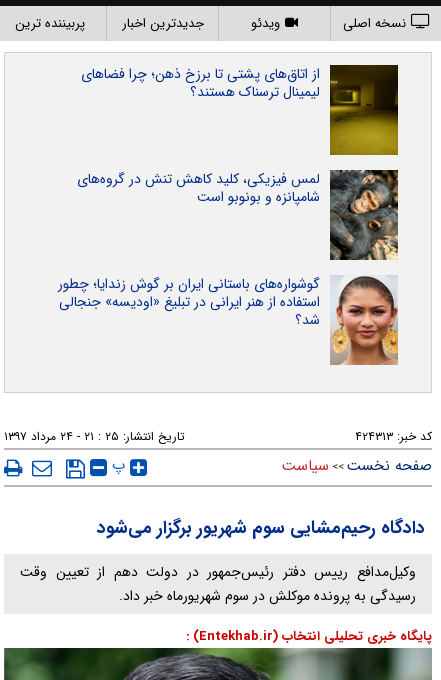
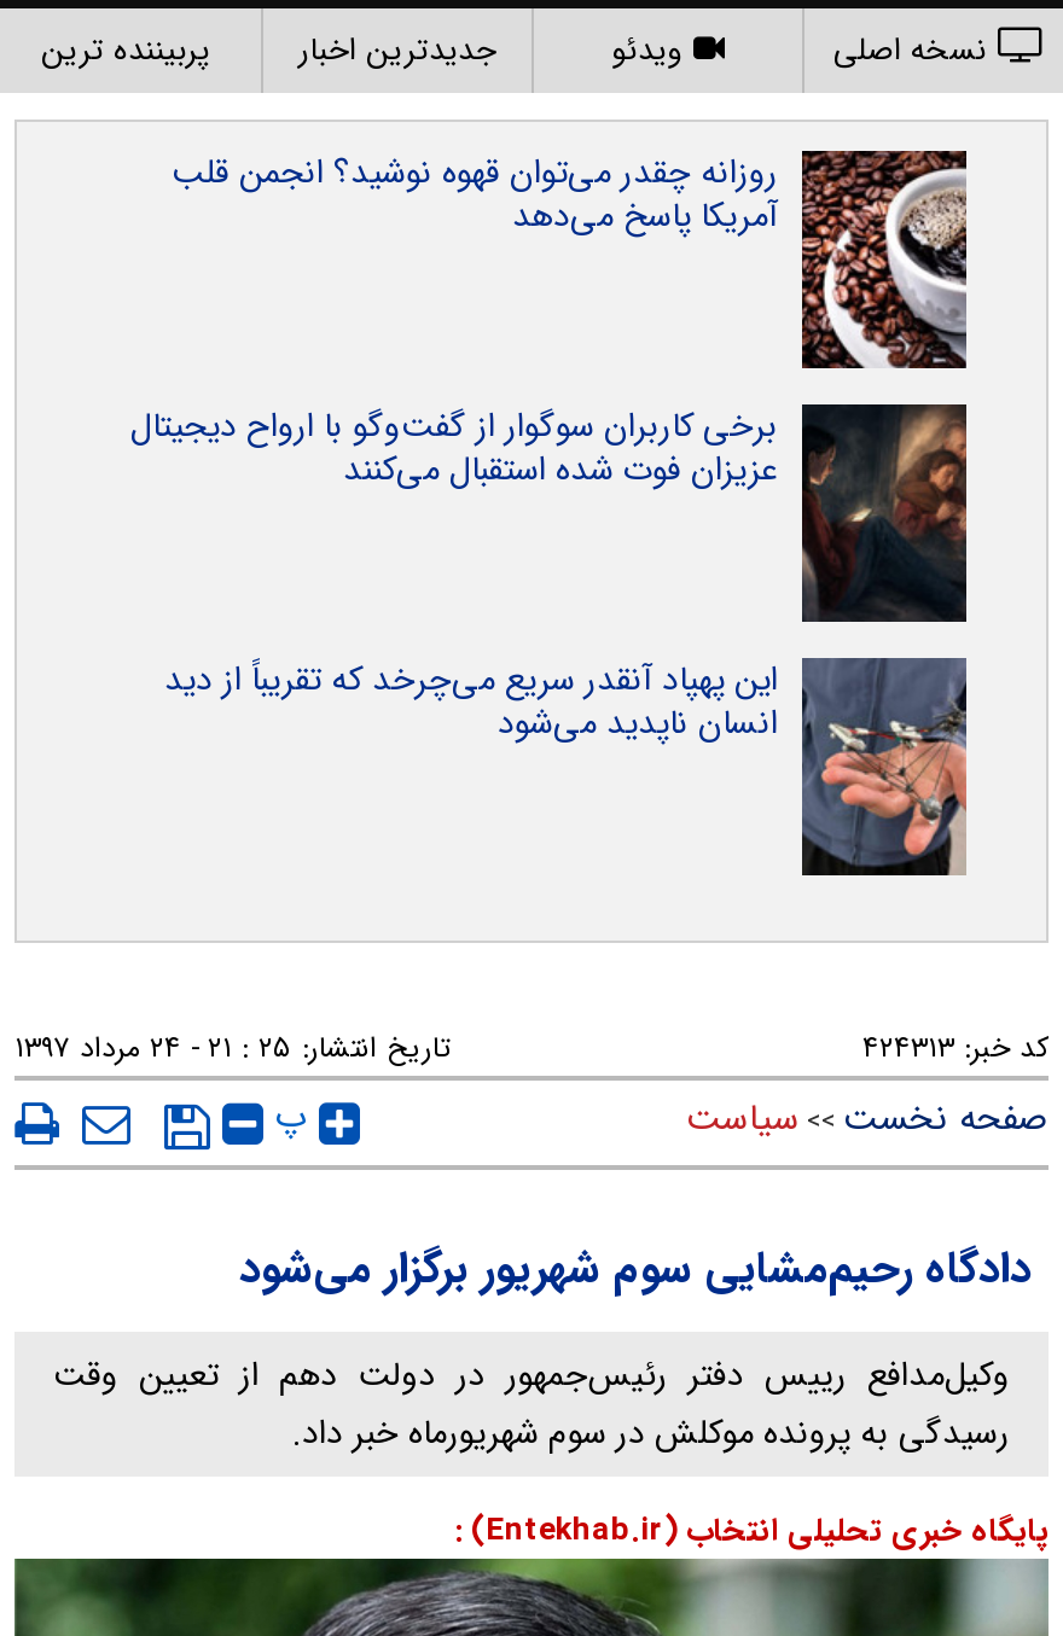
[81,63,399,156] [image] | از اتاق‌های پشتی تا برزخ ذهن؛ چرا فضاهای | لیمینال ترسناک هستند؟ -> [172,146,969,371] [image] | روزانه چقدر می‌توان قهوه نوشید؟ انجمن قلب | آمریکا پاسخ می‌دهد
[77,168,399,261] [image] | لمس فیزیکی، کلید کاهش تنش در گروه‌های | شامپانزه و بونوبو است -> [130,400,969,624] [image] | برخی کاربران سوگوار از گفت‌وگو با ارواح دیجیتال | عزیزان فوت شده استقبال می‌کنند
[58,273,398,366] [image] | گوشواره‌های باستانی ایران بر گوش زندایا؛ چطور | استفاده از هنر ایرانی در تبلیغ «اودیسه» جنجالی | شد؟ -> [164,653,969,878] [image] | این پهپاد آنقدر سریع می‌چرخد که تقریباً از دید | انسان ناپدید می‌شود

